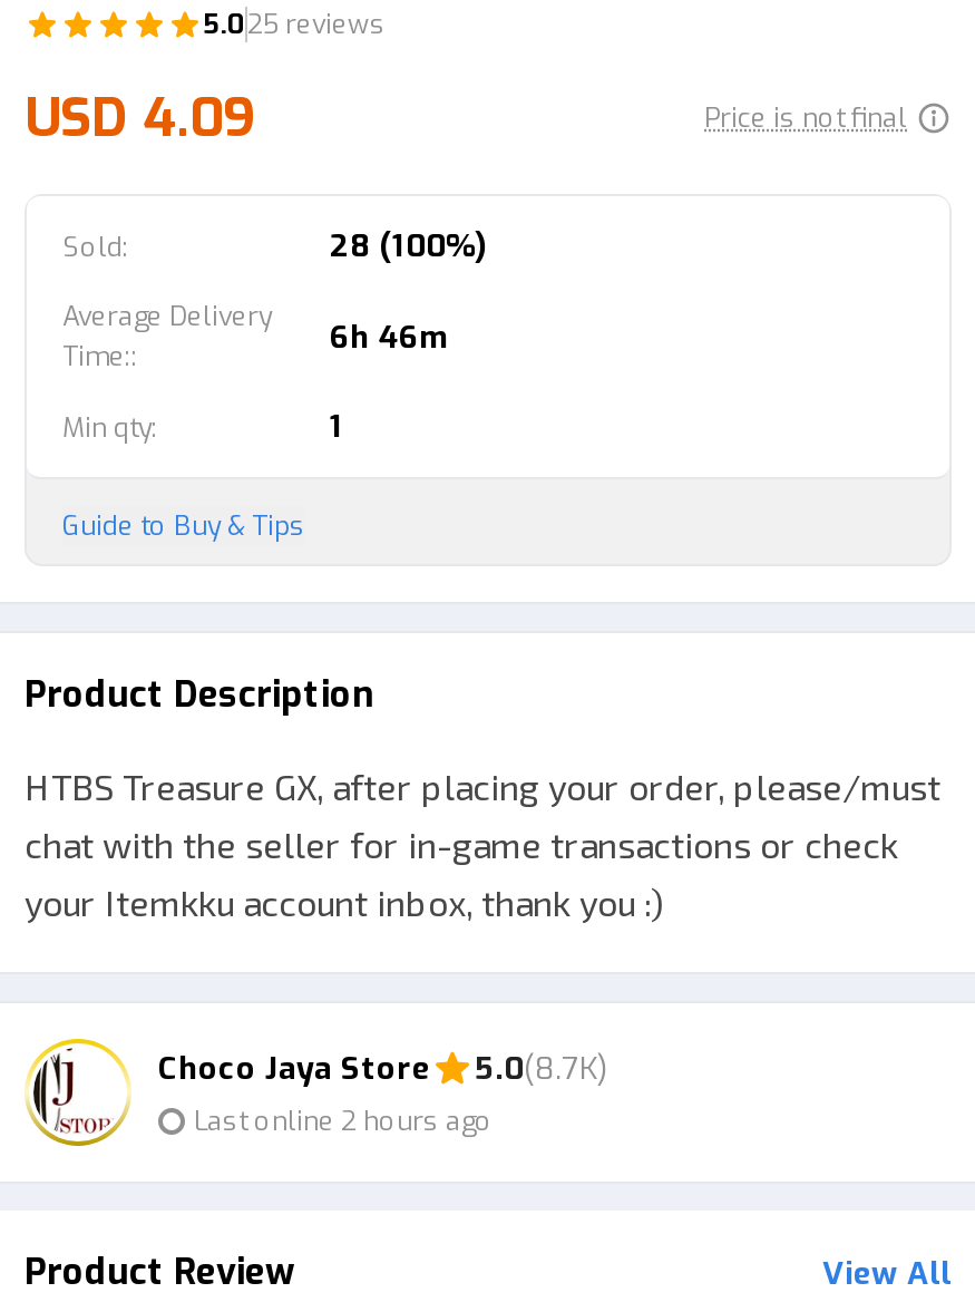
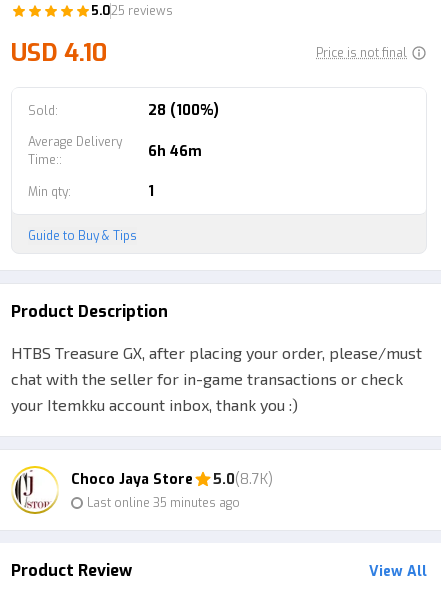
[25,82,256,154] USD 4.09 -> [11,37,107,69] USD 4.10
[194,1102,493,1138] Last online 2 hours ago -> [87,494,240,510] Last online 35 minutes ago

